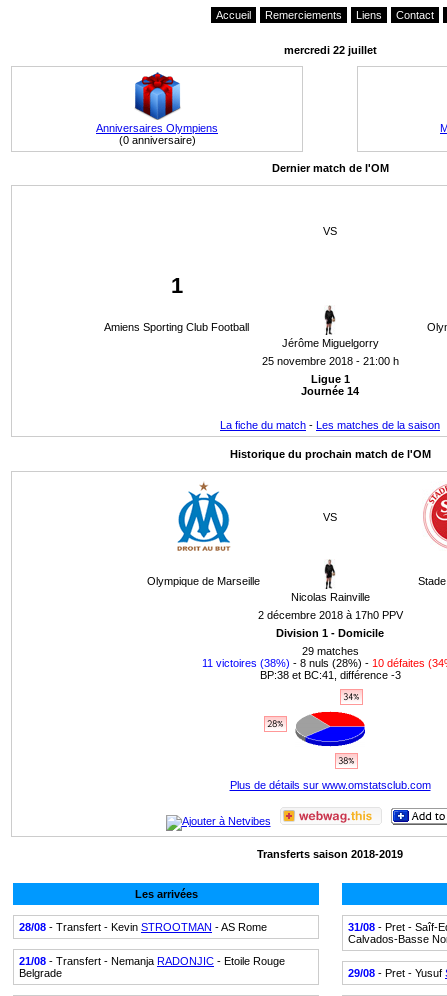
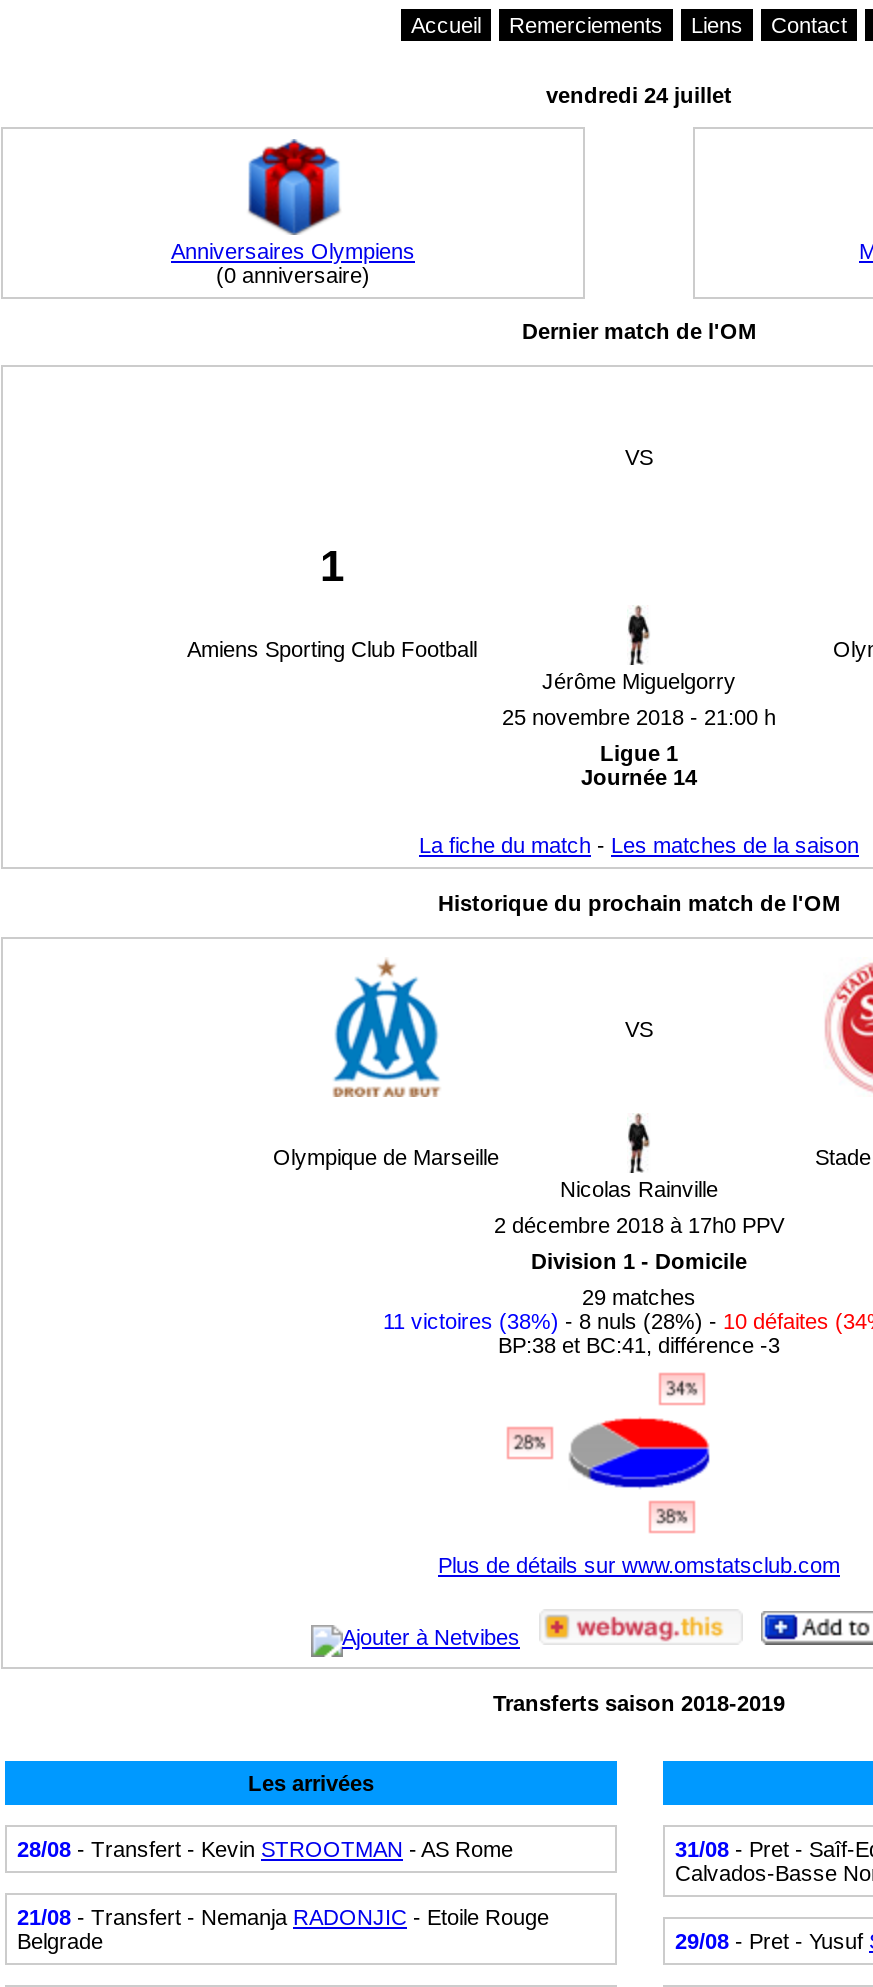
[283,44,376,56] mercredi 22 juillet -> [546,83,732,107] vendredi 24 juillet

